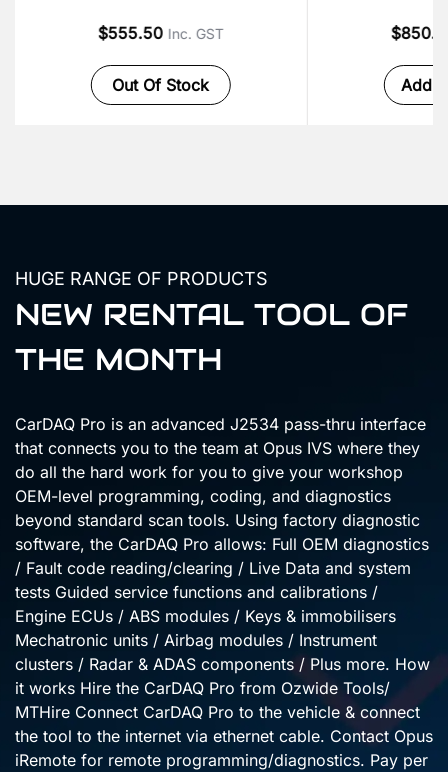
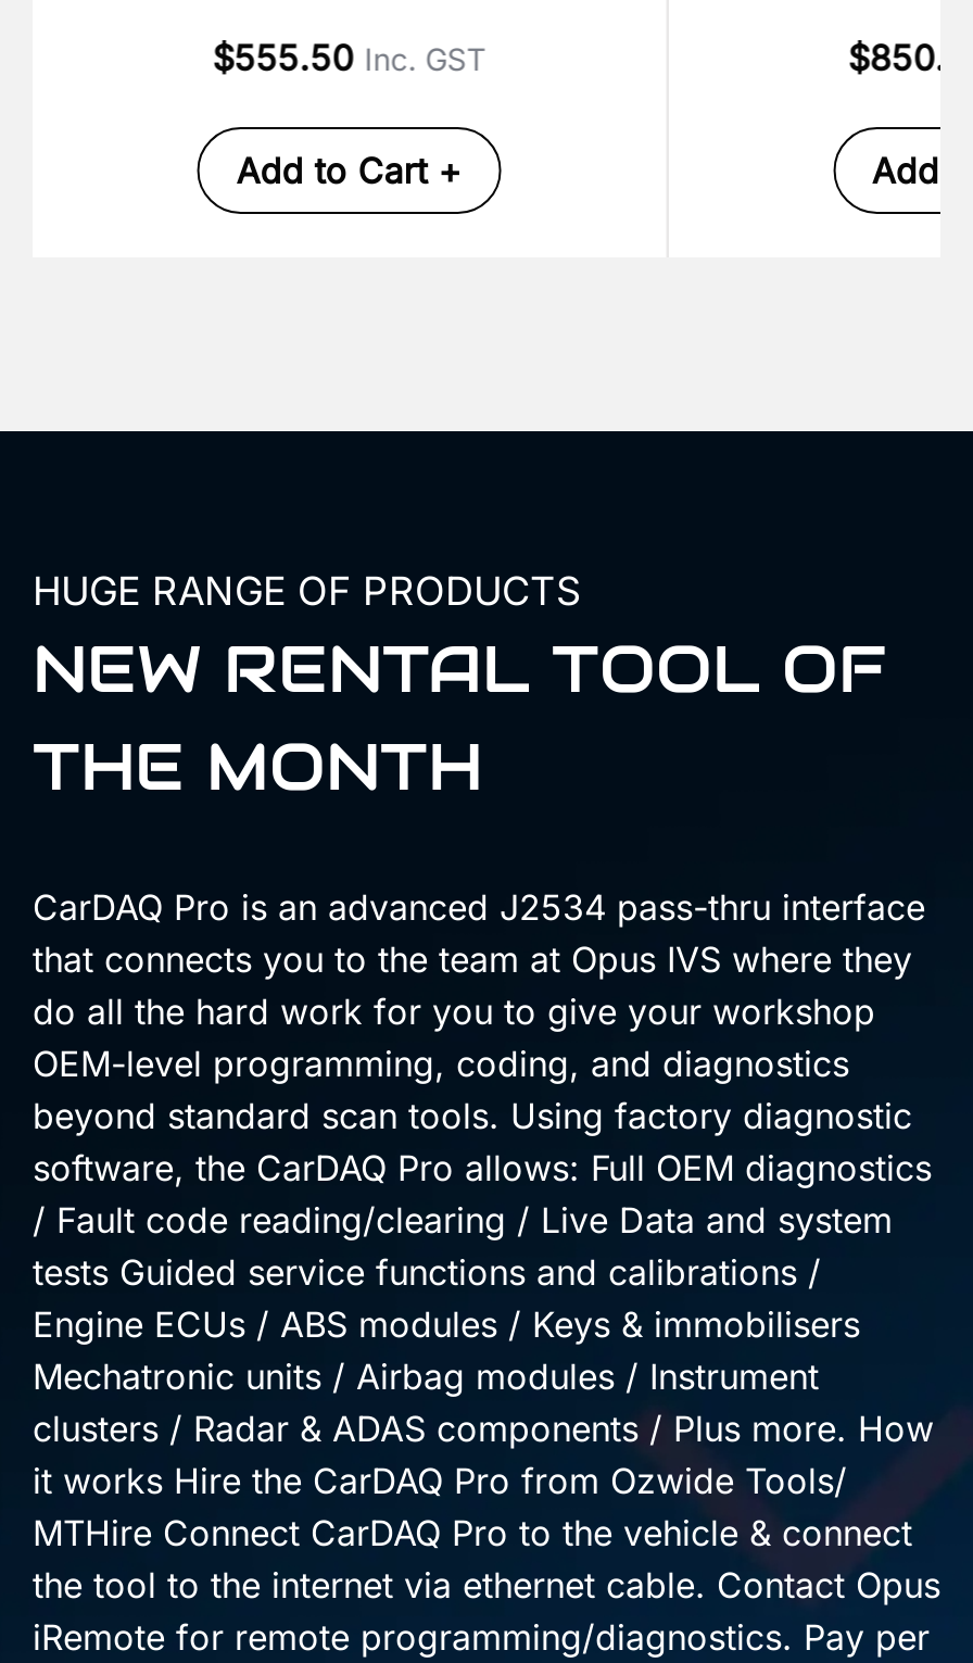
[112,75,209,95] Out Of Stock -> [236,149,462,193] Add to Cart +

